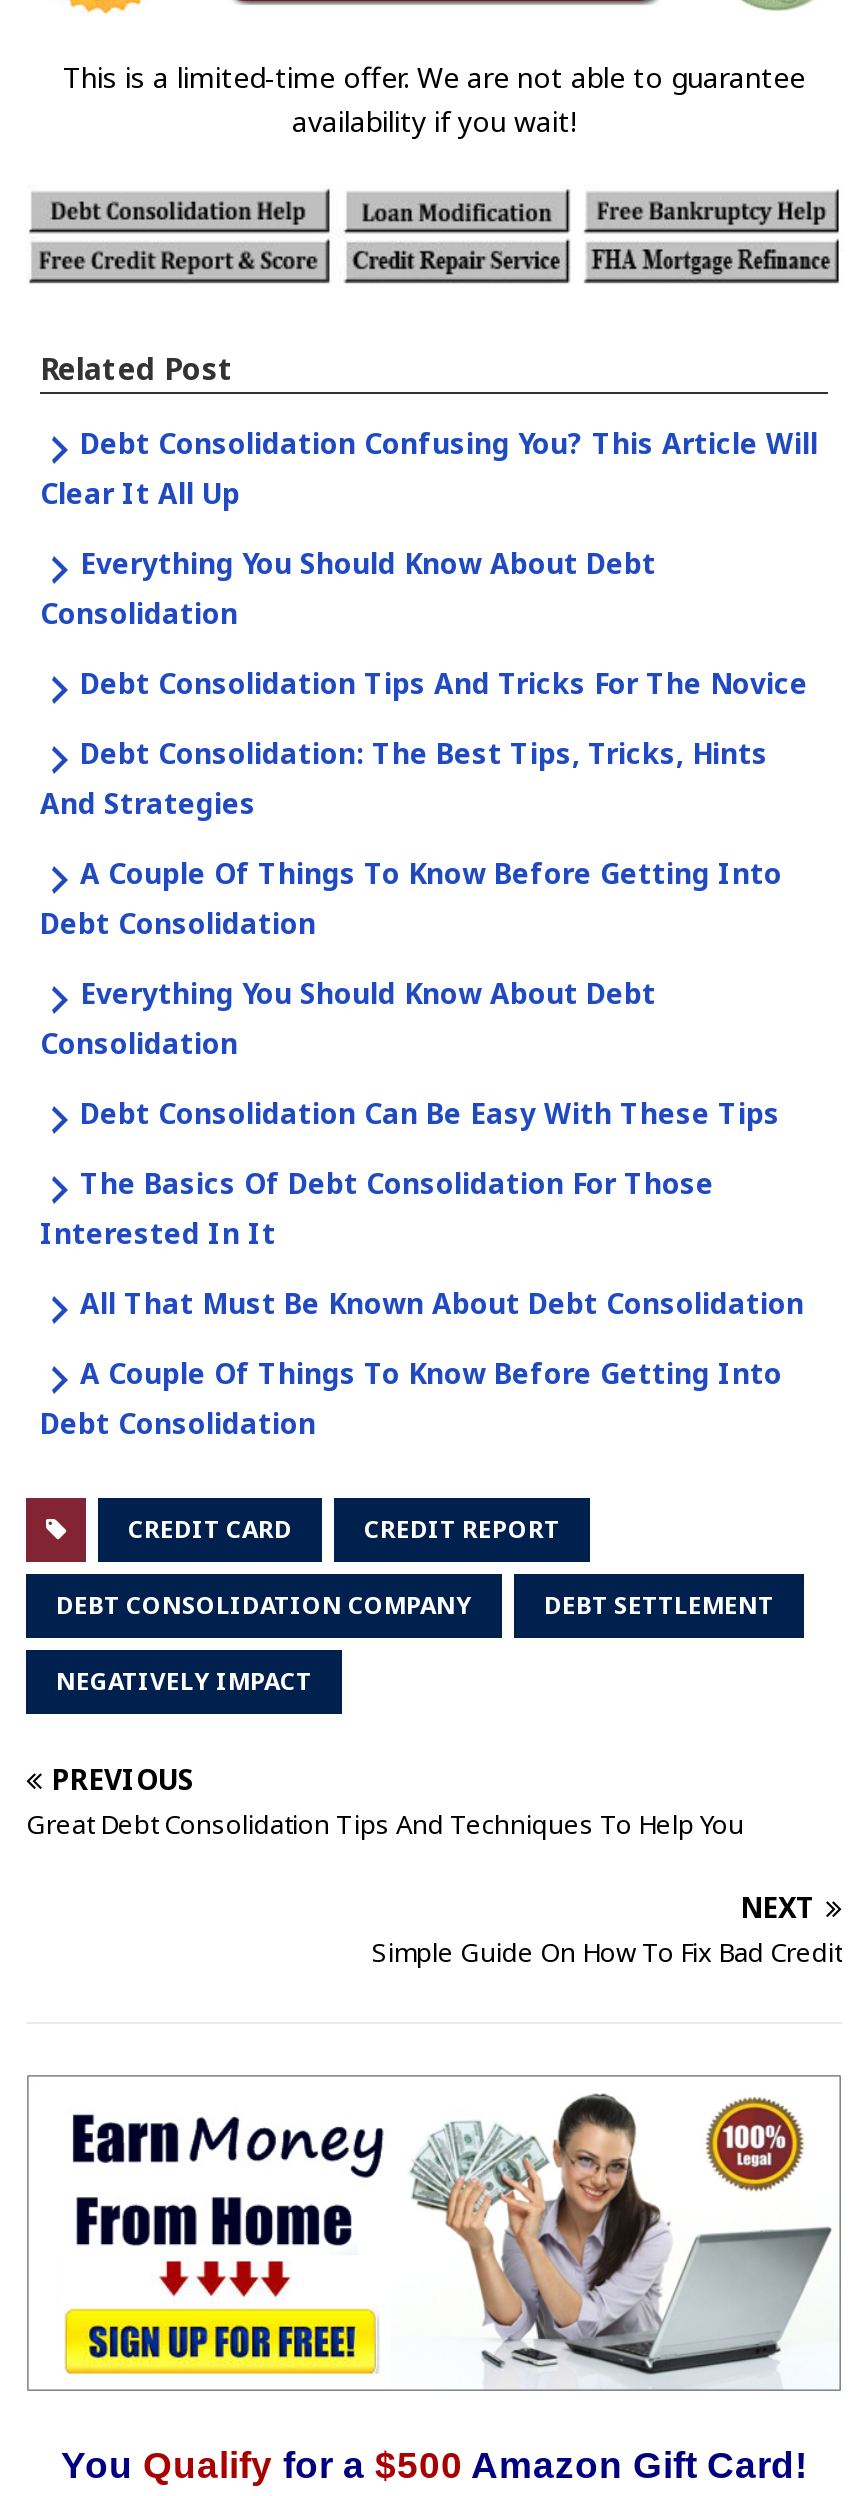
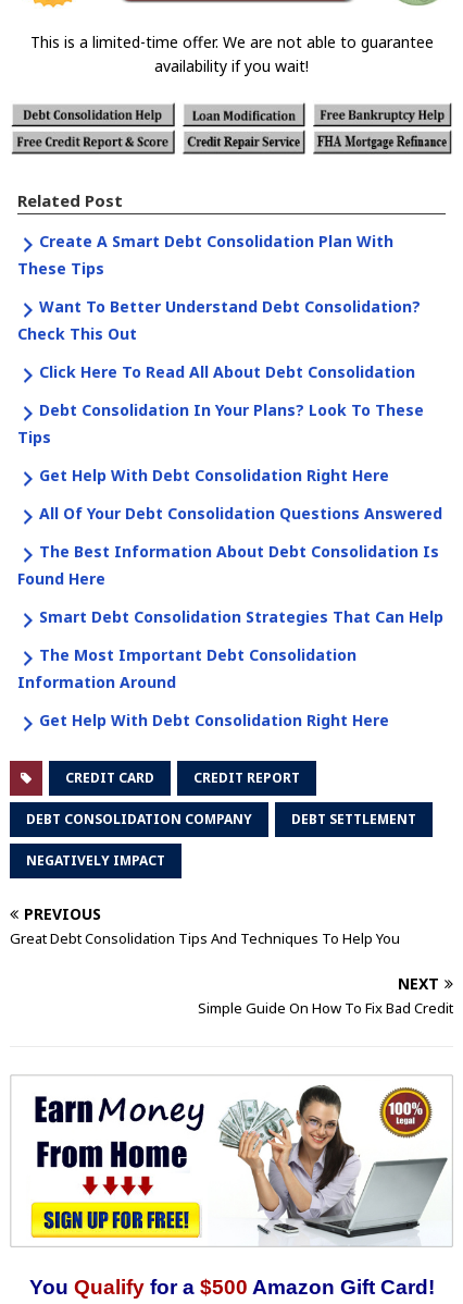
[40,423,818,511] Debt Consolidation Confusing You? This Article Will | Clear It All Up -> [17,230,393,278] Create A Smart Debt Consolidation Plan With | These Tips
[40,543,656,631] Everything You Should Know About Debt | Consolidation -> [17,296,421,344] Want To Better Understand Debt Consolidation? | Check This Out
[80,663,808,701] Debt Consolidation Tips And Tricks For The Novice -> [39,361,415,382] Click Here To Read All About Debt Consolidation
[40,733,768,821] Debt Consolidation: The Best Tips, Tricks, Hints | And Strategies -> [17,399,424,447] Debt Consolidation In Your Plans? Look To These | Tips
[40,853,782,941] A Couple Of Things To Know Before Getting Into | Debt Consolidation -> [39,464,389,485] Get Help With Debt Consolidation Right Here
[40,973,656,1061] Everything You Should Know About Debt | Consolidation -> [39,502,442,523] All Of Your Debt Consolidation Questions Answered
[80,1093,780,1131] Debt Consolidation Can Be Easy With These Tips -> [17,541,439,588] The Best Information About Debt Consolidation Is | Found Here
[40,1163,714,1251] The Basics Of Debt Consolidation For Those | Interested In It -> [39,606,443,627] Smart Debt Consolidation Strategies That Can Help
[80,1283,804,1321] All That Must Be Known About Debt Consolidation -> [17,644,356,692] The Most Important Debt Consolidation | Information Around
[40,1353,782,1441] A Couple Of Things To Know Before Getting Into | Debt Consolidation -> [39,709,389,730] Get Help With Debt Consolidation Right Here

